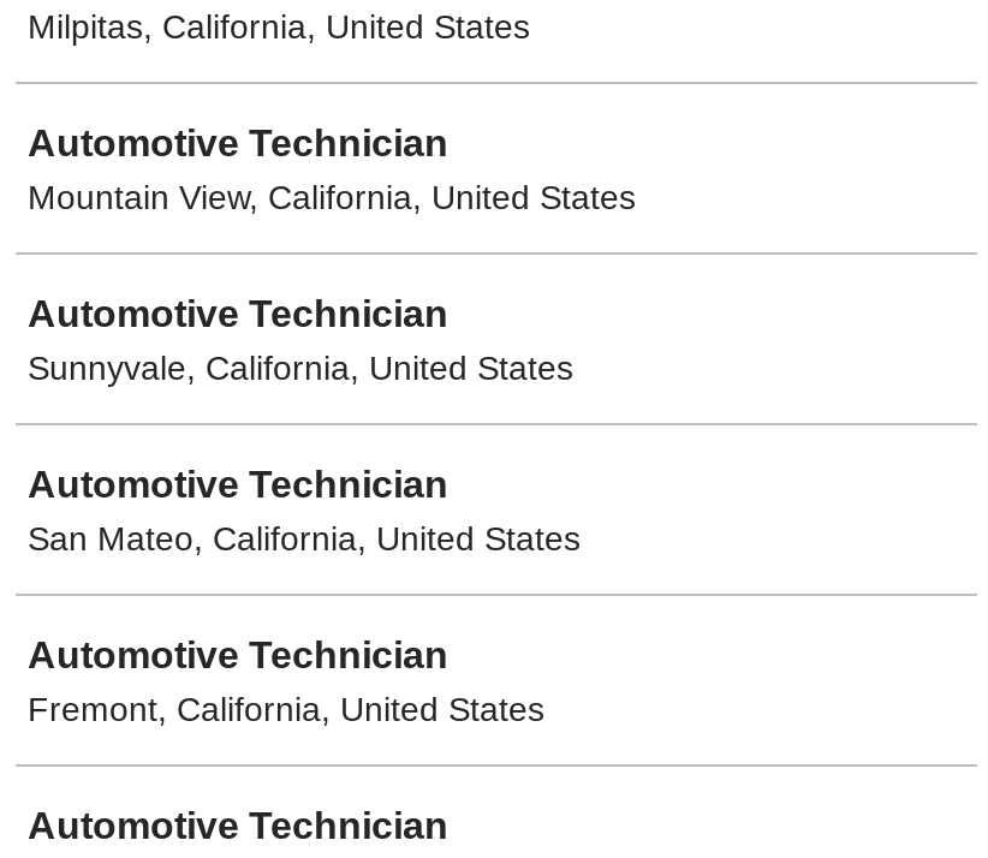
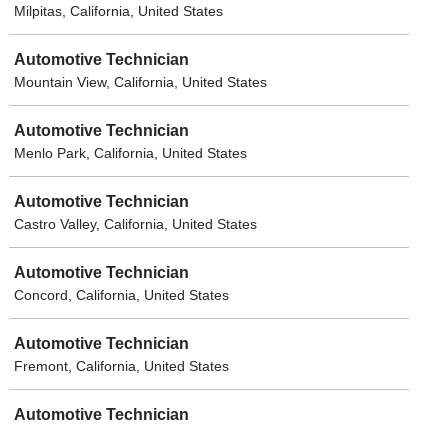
[28,348,573,387] Sunnyvale, California, United States -> [14,145,247,161] Menlo Park, California, United States
[28,519,581,558] San Mateo, California, United States -> [14,216,257,303] Castro Valley, California, United States | Automotive Technician | Concord, California, United States

